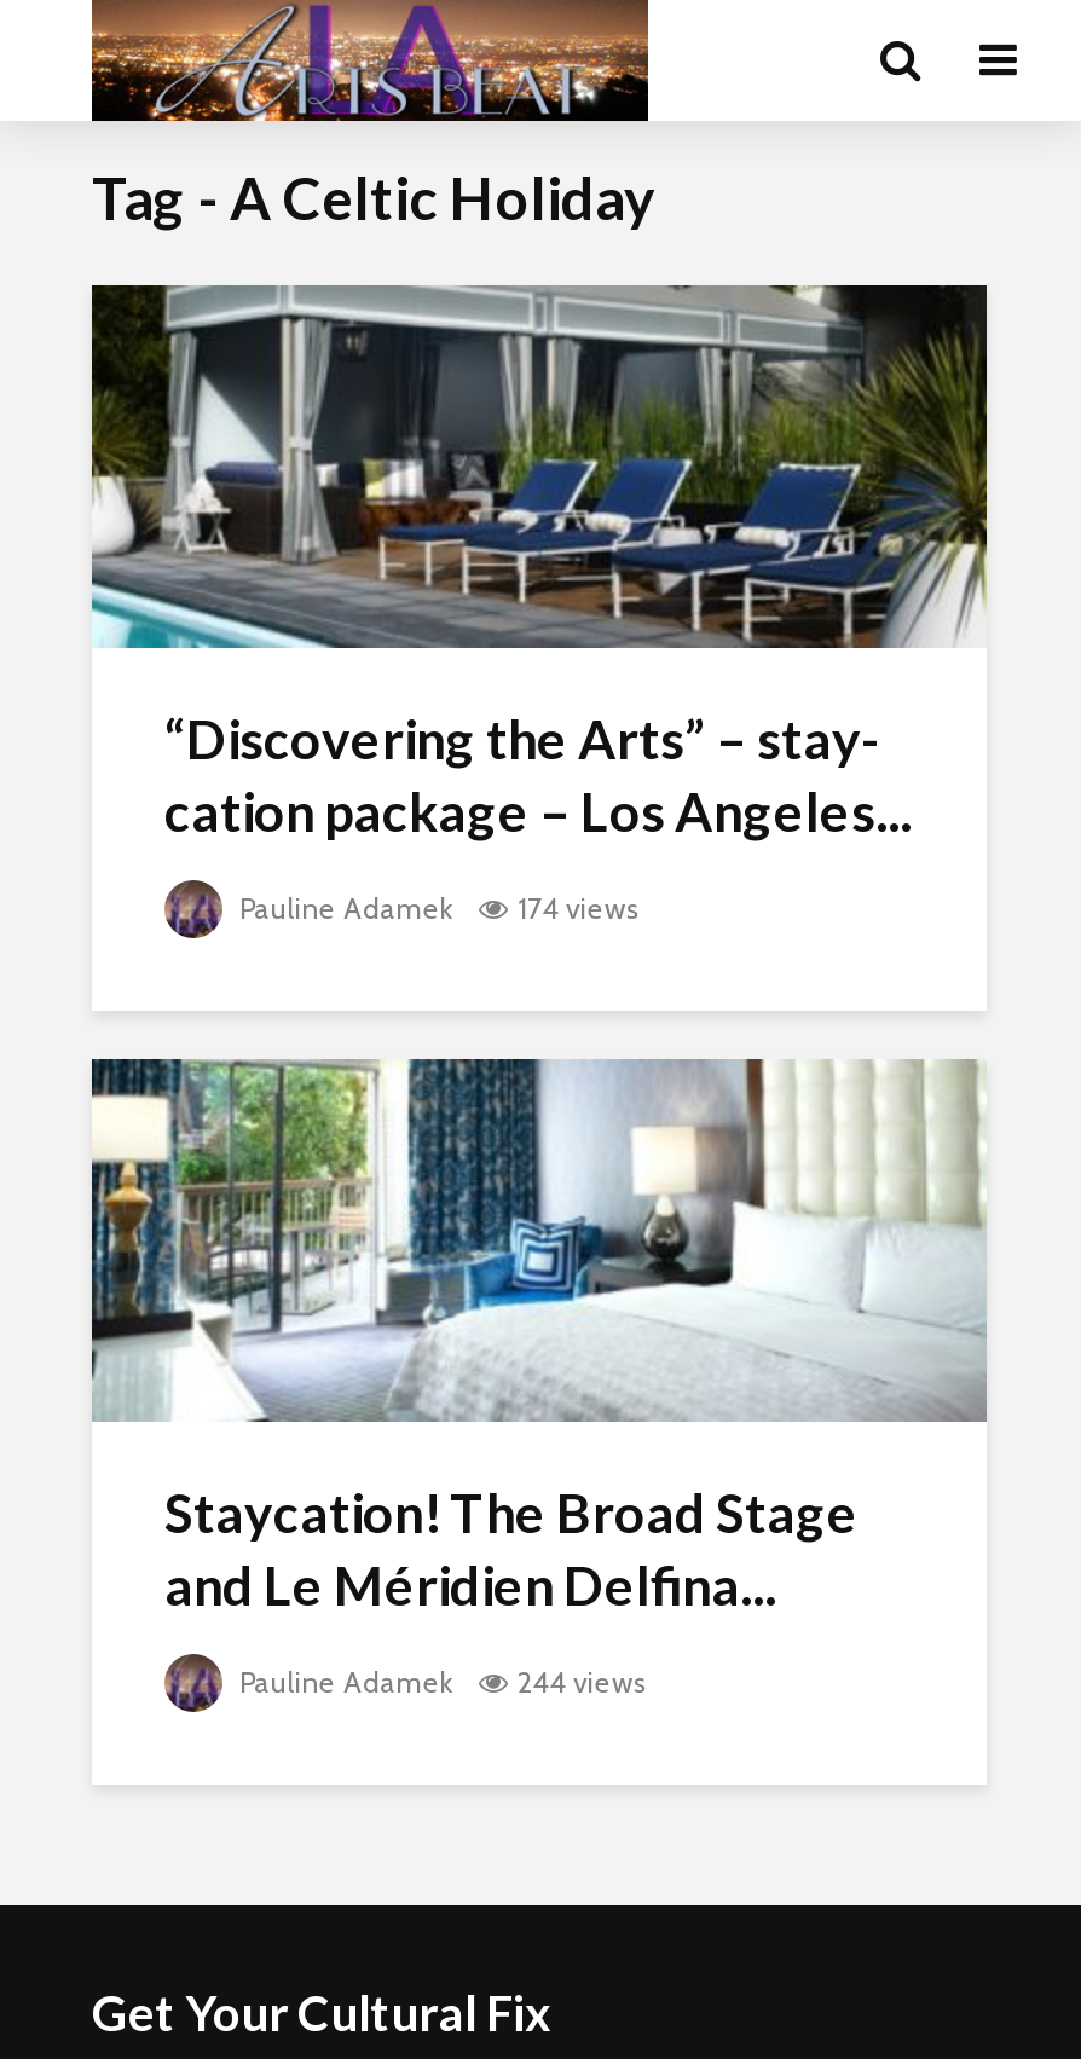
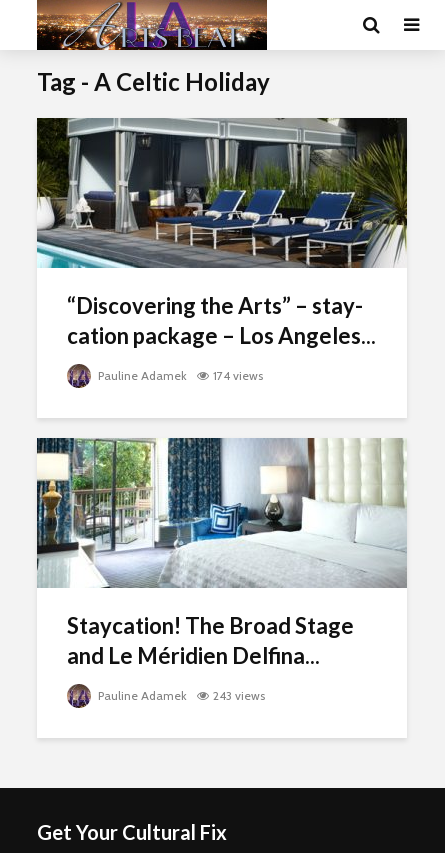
[232,1664,646,1700] Pauline Adamek 244 views -> [95,688,265,703] Pauline Adamek 243 views

